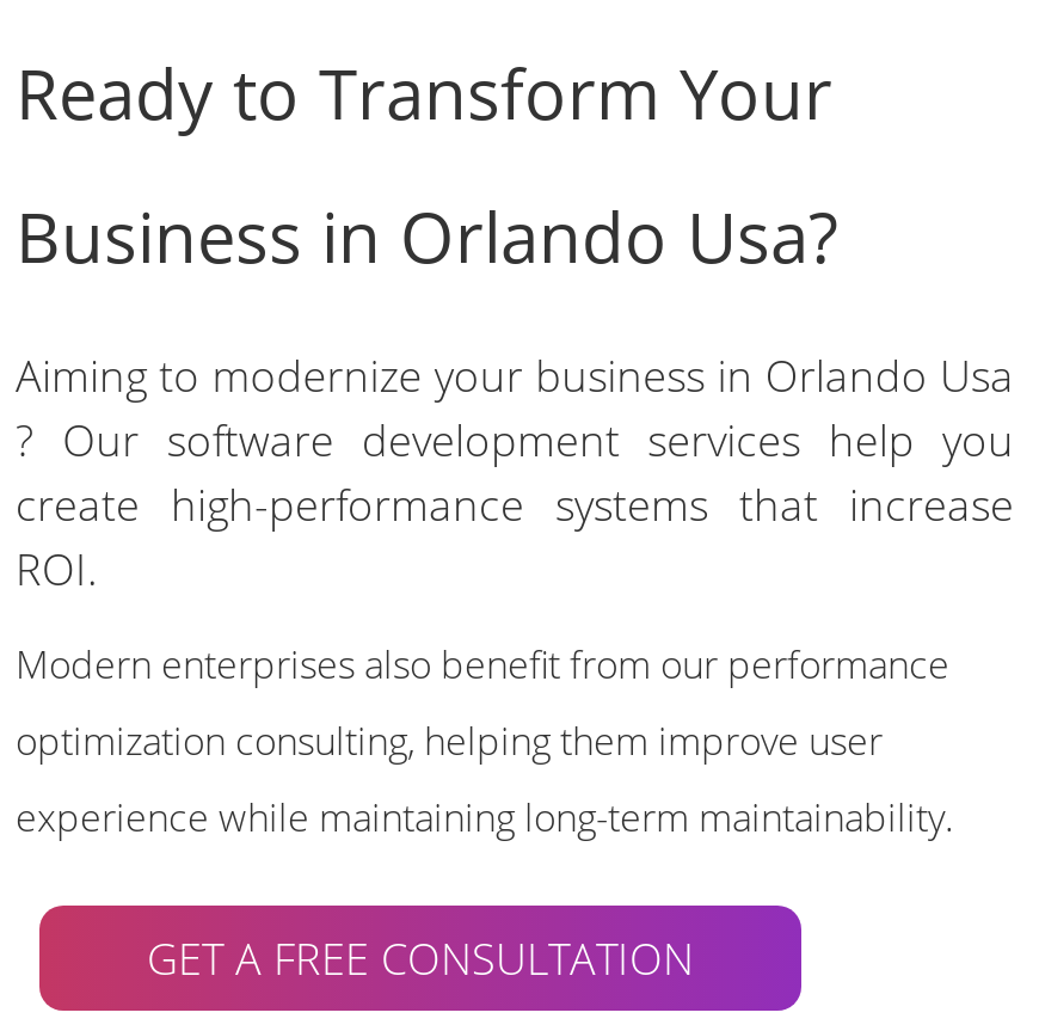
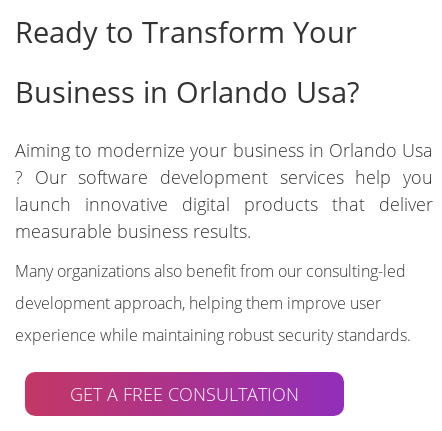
[16,475,1014,597] create high-performance systems that increase | ROI. -> [15,192,433,243] launch innovative digital products that deliver | measurable business results.
[16,638,949,691] Modern enterprises also benefit from our performance -> [15,260,406,282] Many organizations also benefit from our consulting-led
[16,714,883,767] optimization consulting, helping them improve user -> [15,292,381,314] development approach, helping them improve user
[16,791,954,843] experience while maintaining long-term maintainability. -> [15,324,411,346] experience while maintaining robust security standards.

